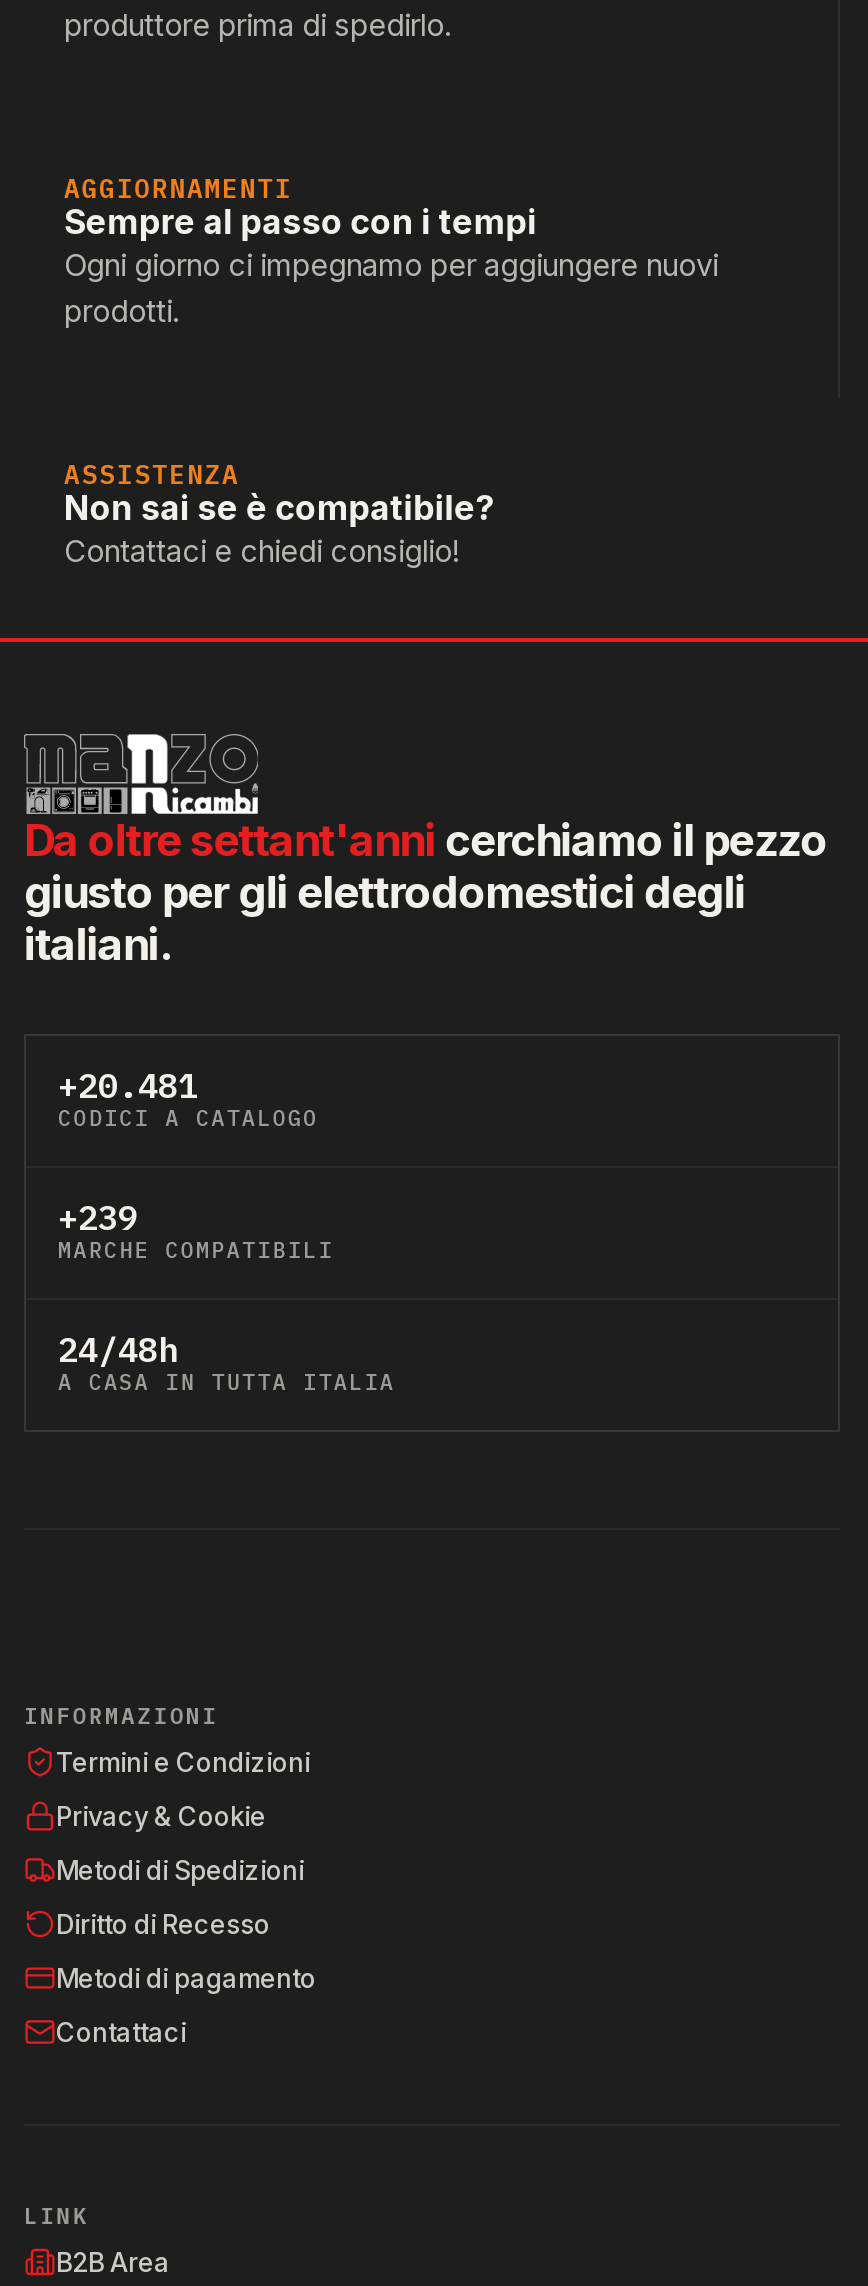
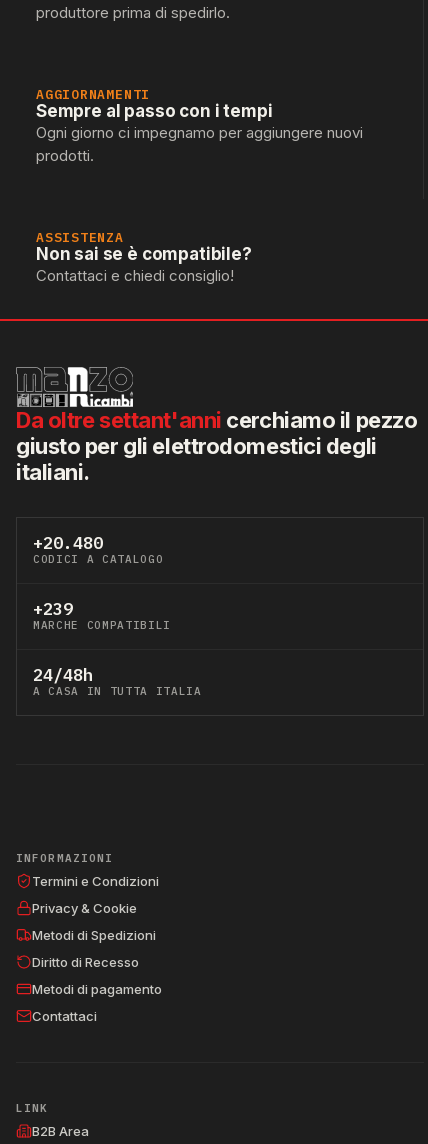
[58,1063,198,1107] +20.481 -> [33,532,103,554] +20.480

